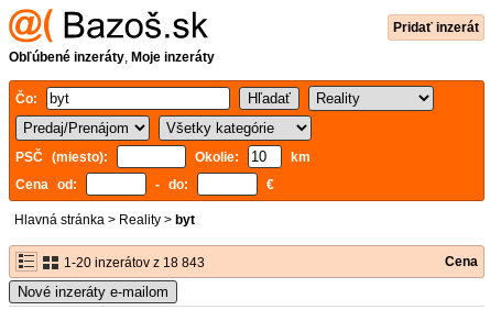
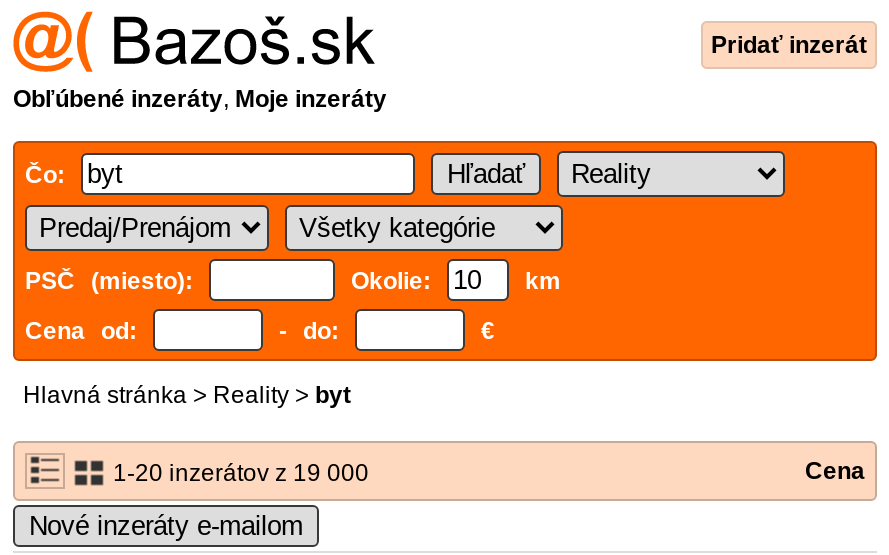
[61,255,205,270] 1-20 inzerátov z 18 843 -> [107,459,369,487] 1-20 inzerátov z 19 000

